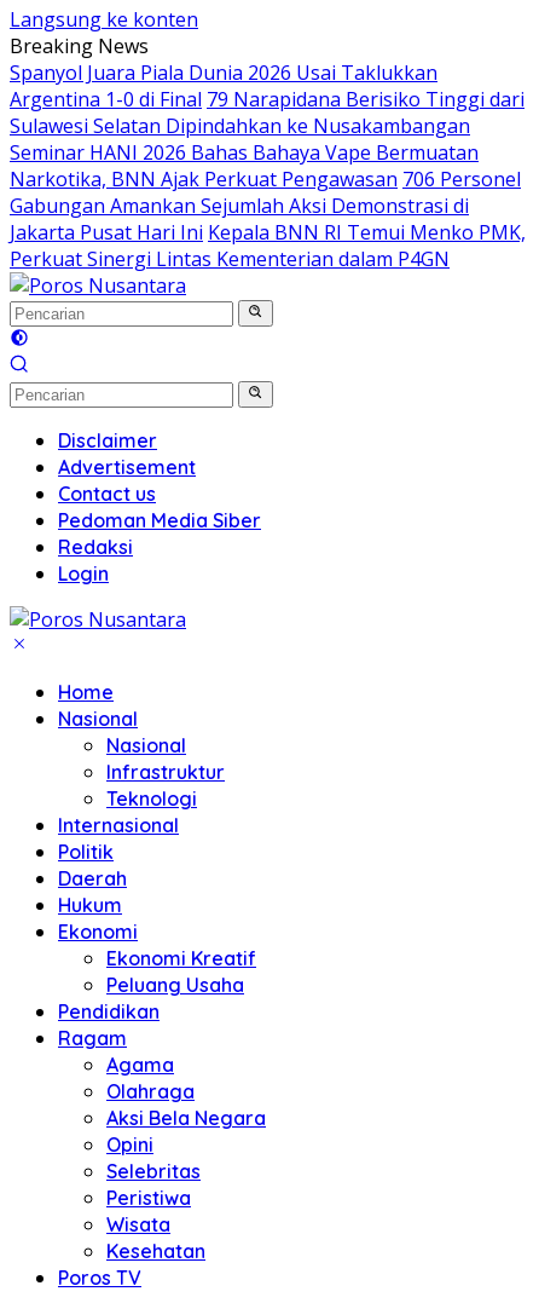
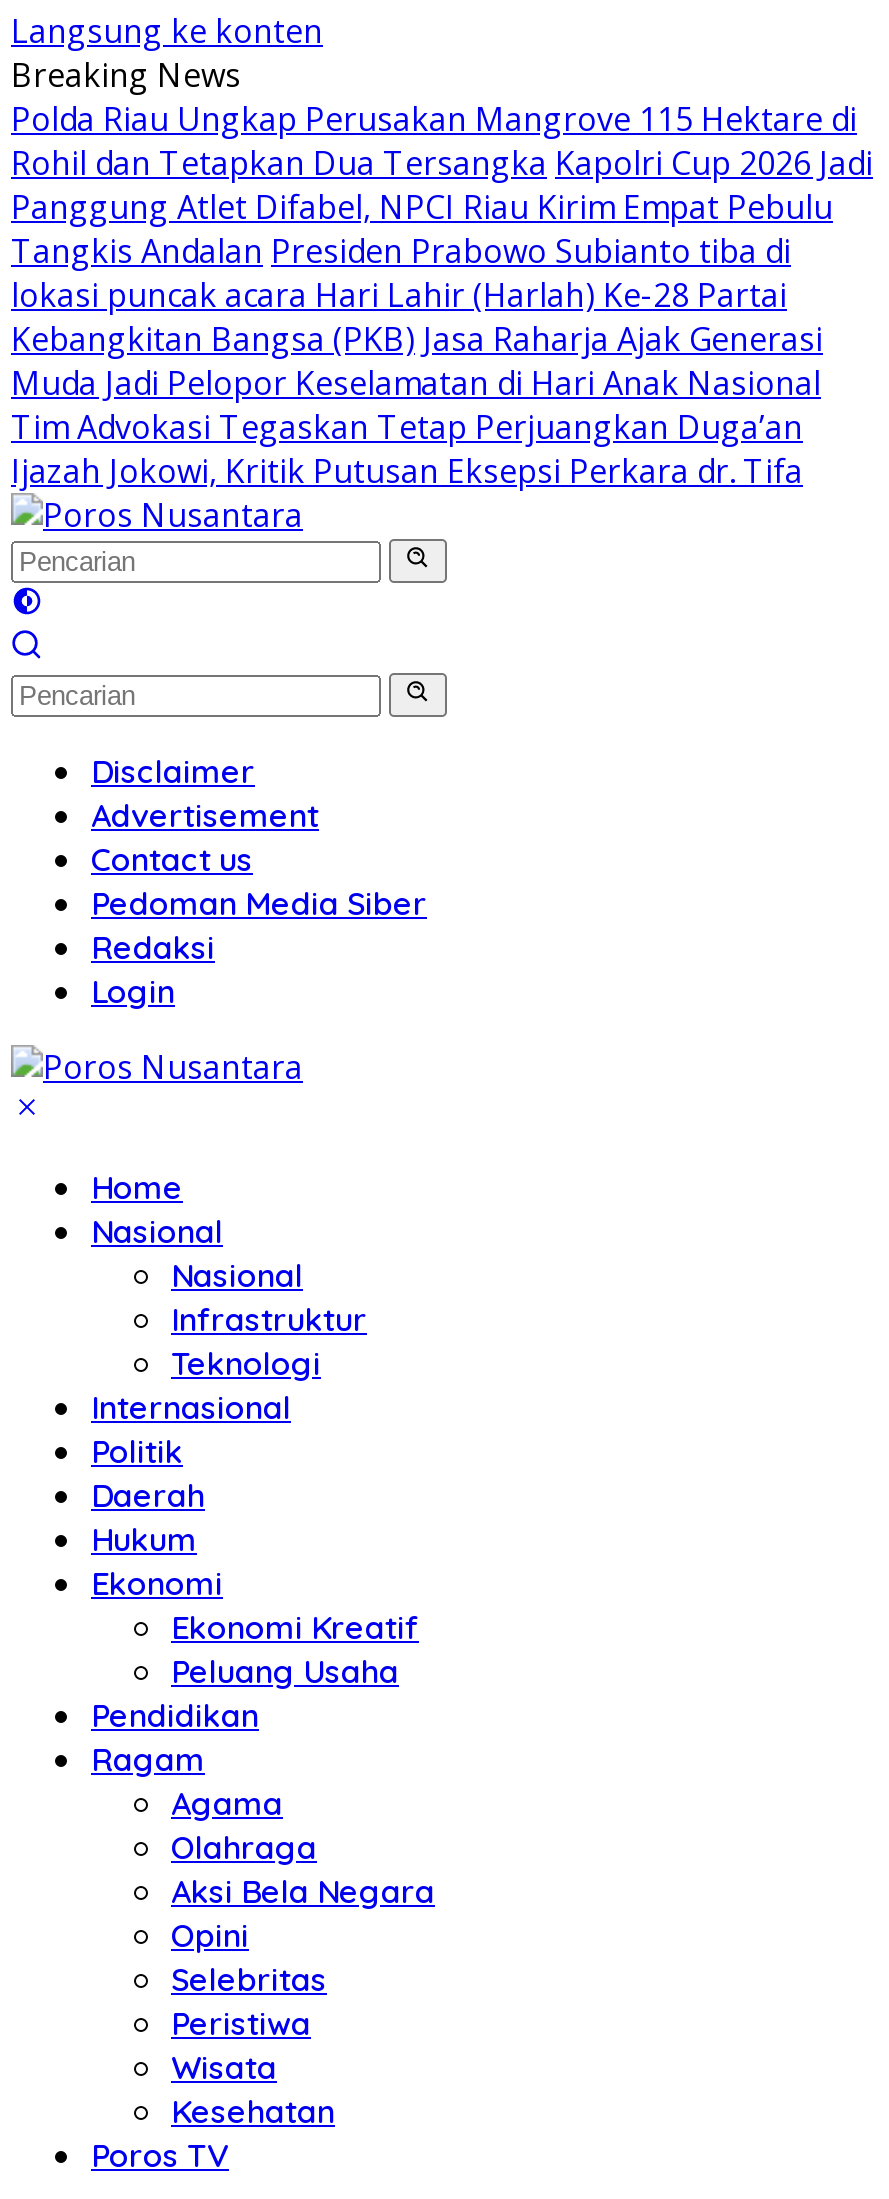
[10,59,526,272] Spanyol Juara Piala Dunia 2026 Usai Taklukkan | Argentina 1-0 di Final 79 Narapidana Berisiko Tinggi dari | Sulawesi Selatan Dipindahkan ke Nusakambangan | Seminar HANI 2026 Bahas Bahaya Vape Bermuatan | Narkotika, BNN Ajak Perkuat Pengawasan 706 Personel | Gabungan Amankan Sejumlah Aksi Demonstrasi di | Jakarta Pusat Hari Ini Kepala BNN RI Temui Menko PMK, | Perkuat Sinergi Lintas Kementerian dalam P4GN -> [11,97,873,493] Polda Riau Ungkap Perusakan Mangrove 115 Hektare di | Rohil dan Tetapkan Dua Tersangka Kapolri Cup 2026 Jadi | Panggung Atlet Difabel, NPCI Riau Kirim Empat Pebulu | Tangkis Andalan Presiden Prabowo Subianto tiba di | lokasi puncak acara Hari Lahir (Harlah) Ke-28 Partai | Kebangkitan Bangsa (PKB) Jasa Raharja Ajak Generasi | Muda Jadi Pelopor Keselamatan di Hari Anak Nasional | Tim Advokasi Tegaskan Tetap Perjuangkan Duga’an | Ijazah Jokowi, Kritik Putusan Eksepsi Perkara dr. Tifa

